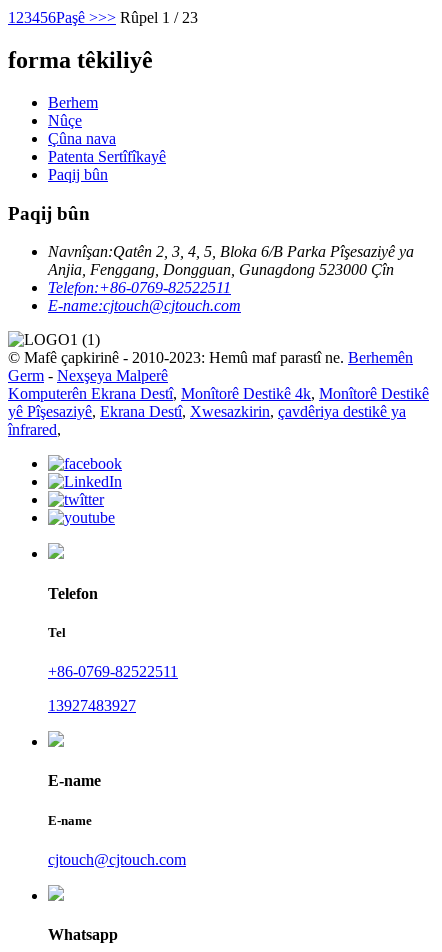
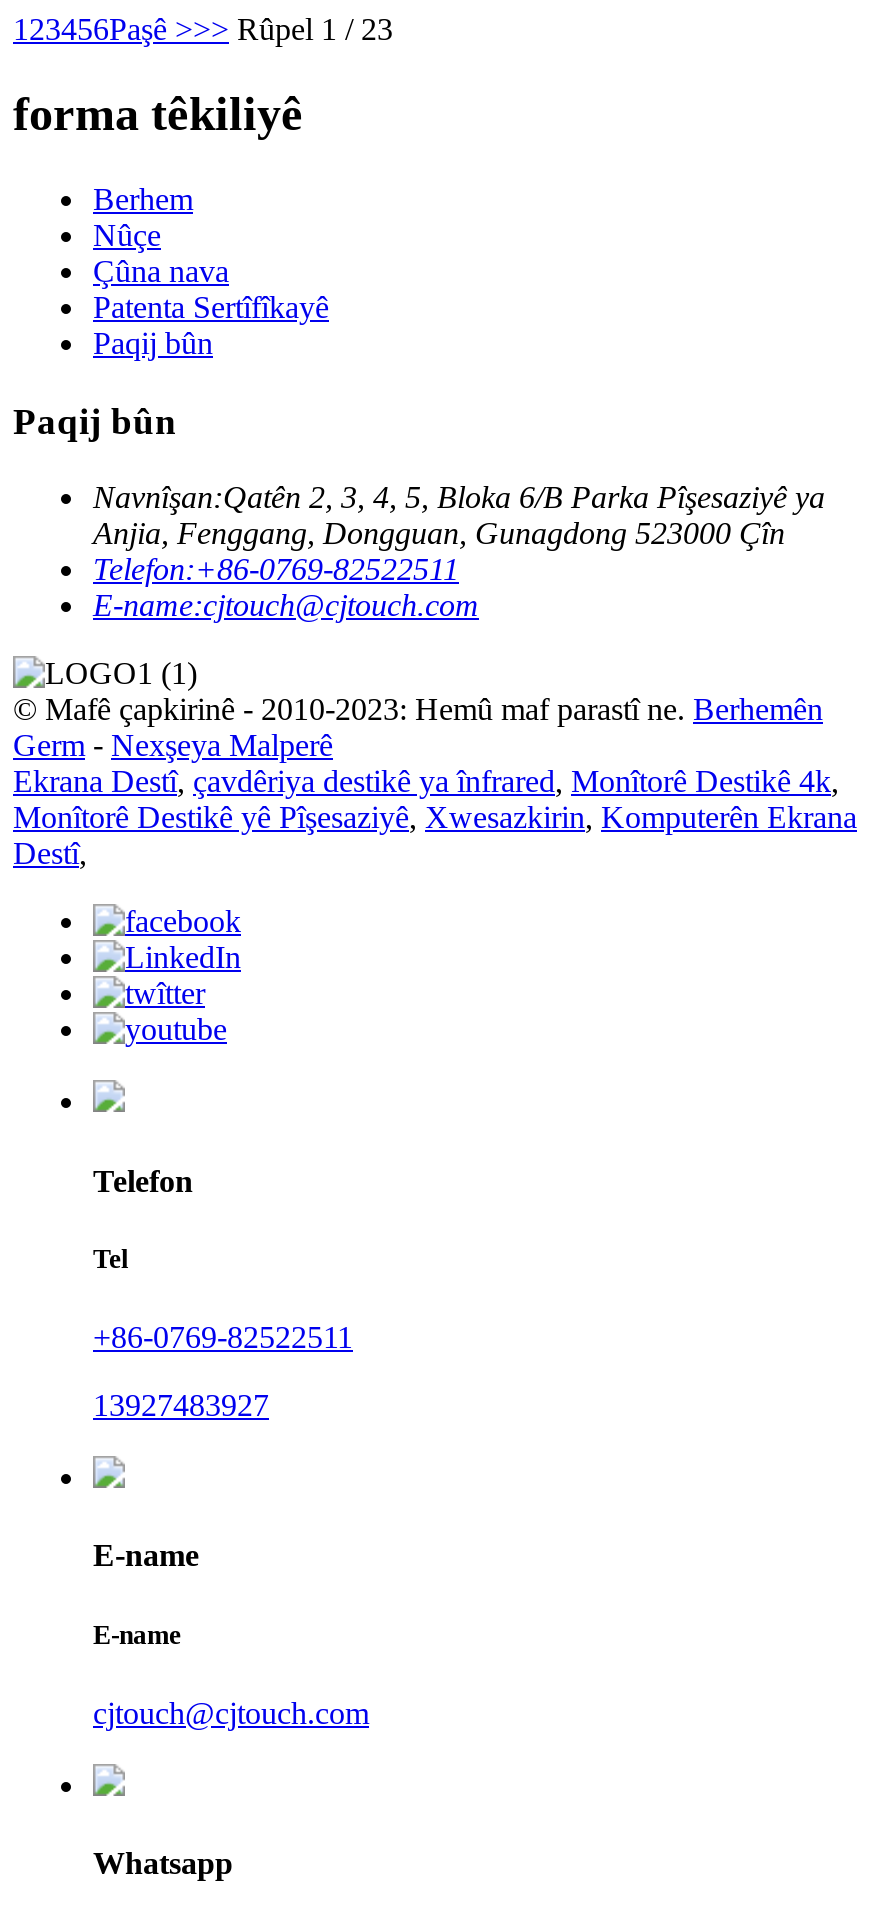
[8,385,429,438] Komputerên Ekrana Destî, Monîtorê Destikê 4k, Monîtorê Destikê | yê Pîşesaziyê, Ekrana Destî, Xwesazkirin, çavdêriya destikê ya | înfrared, -> [13,765,857,871] Ekrana Destî, çavdêriya destikê ya înfrared, Monîtorê Destikê 4k, | Monîtorê Destikê yê Pîşesaziyê, Xwesazkirin, Komputerên Ekrana | Destî,

